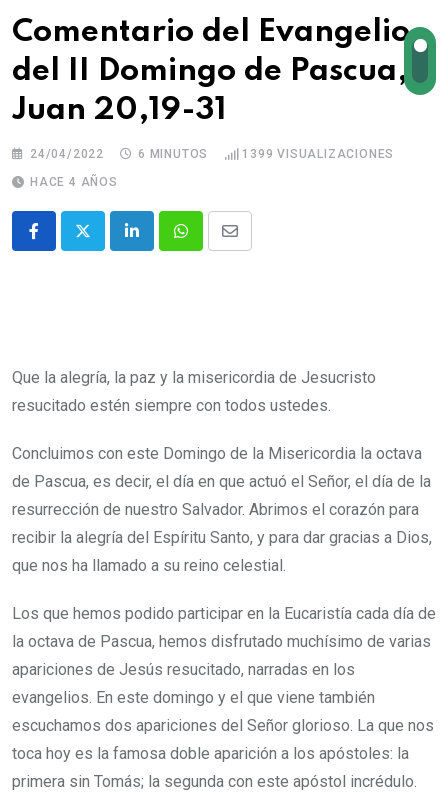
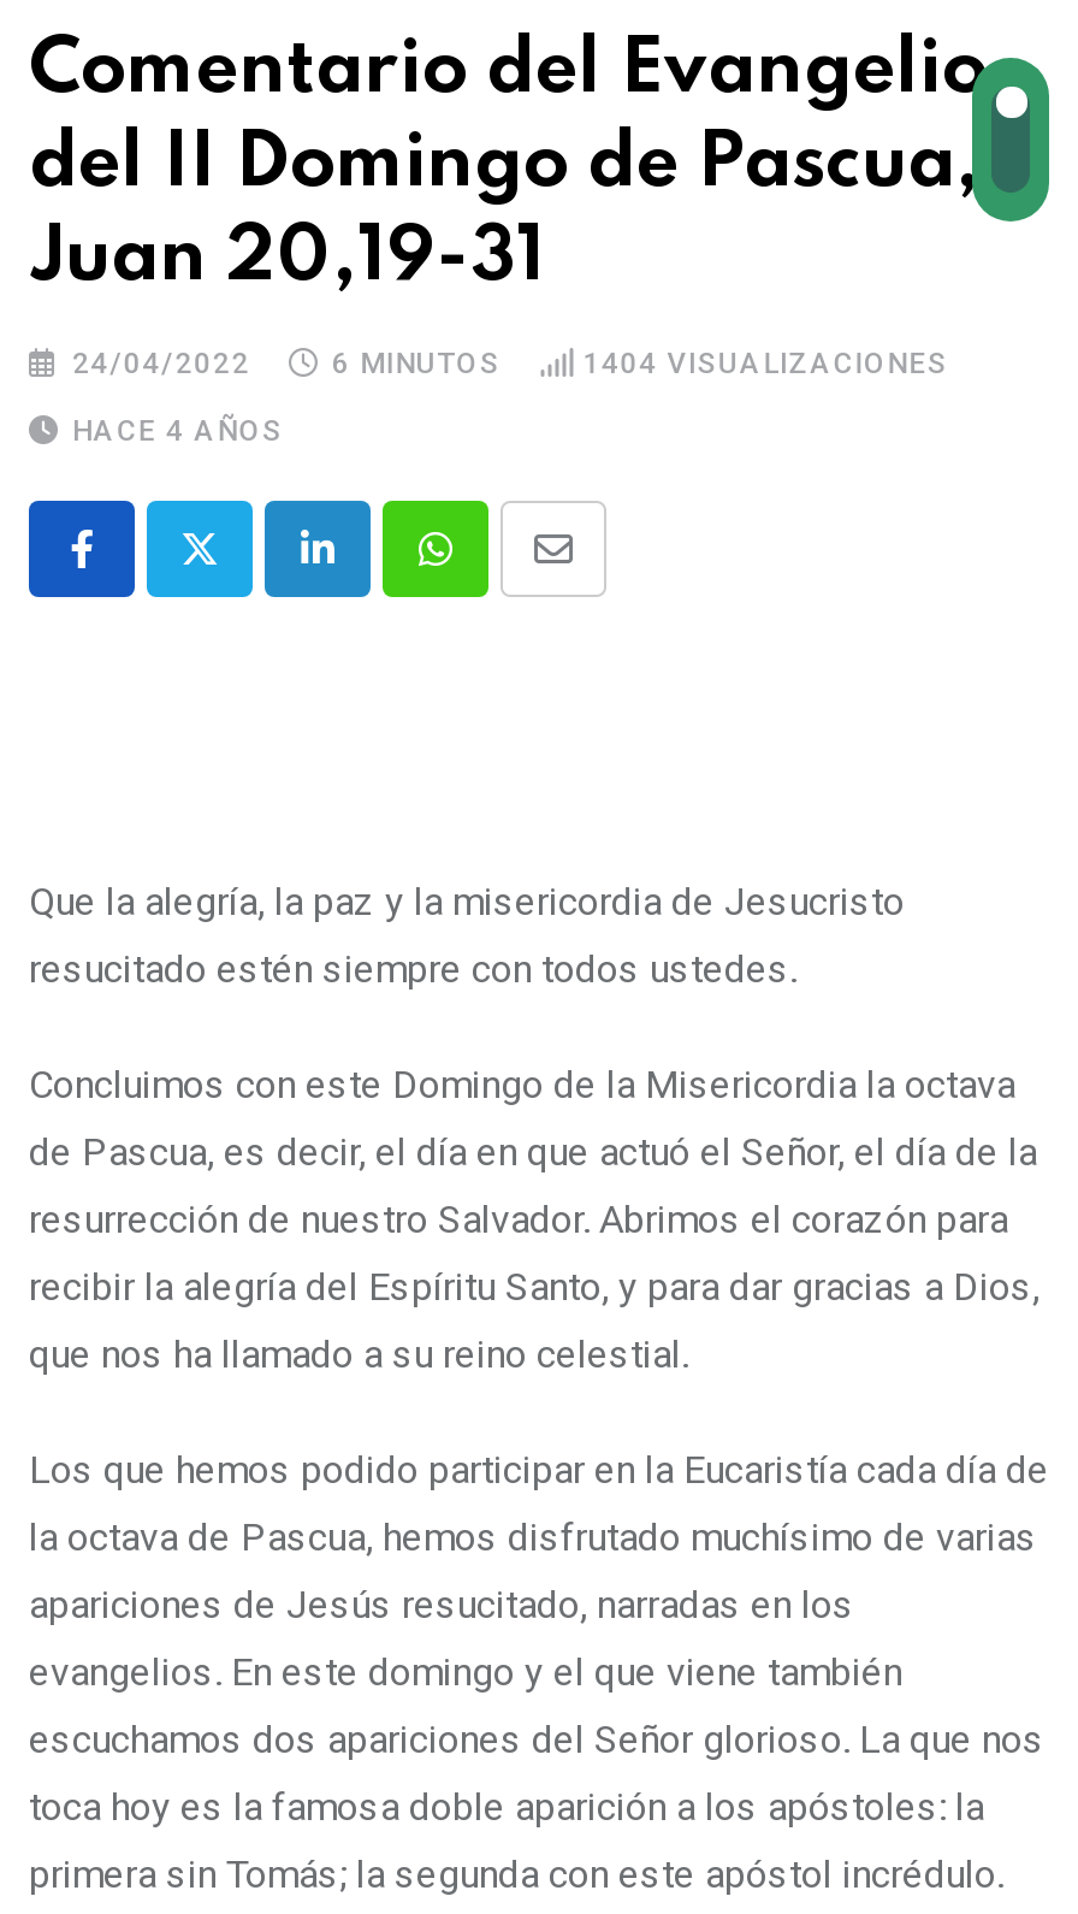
[242,147,394,161] 1399 VISUALIZACIONES -> [583,347,949,380] 1404 VISUALIZACIONES

